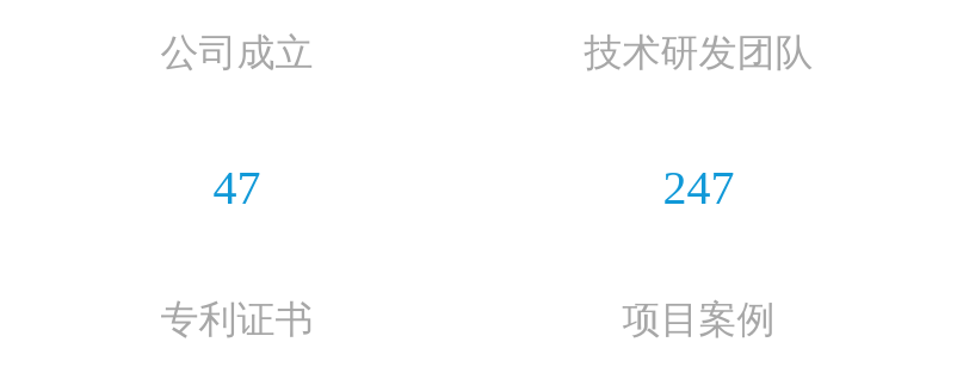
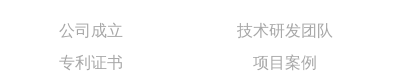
[213,161,261,214] 47 -> none
[663,161,735,214] 247 -> none

